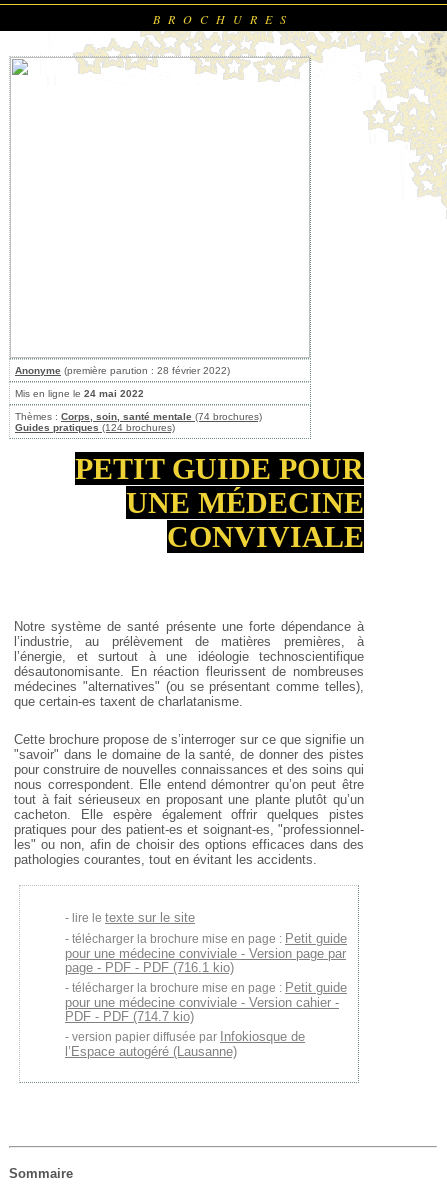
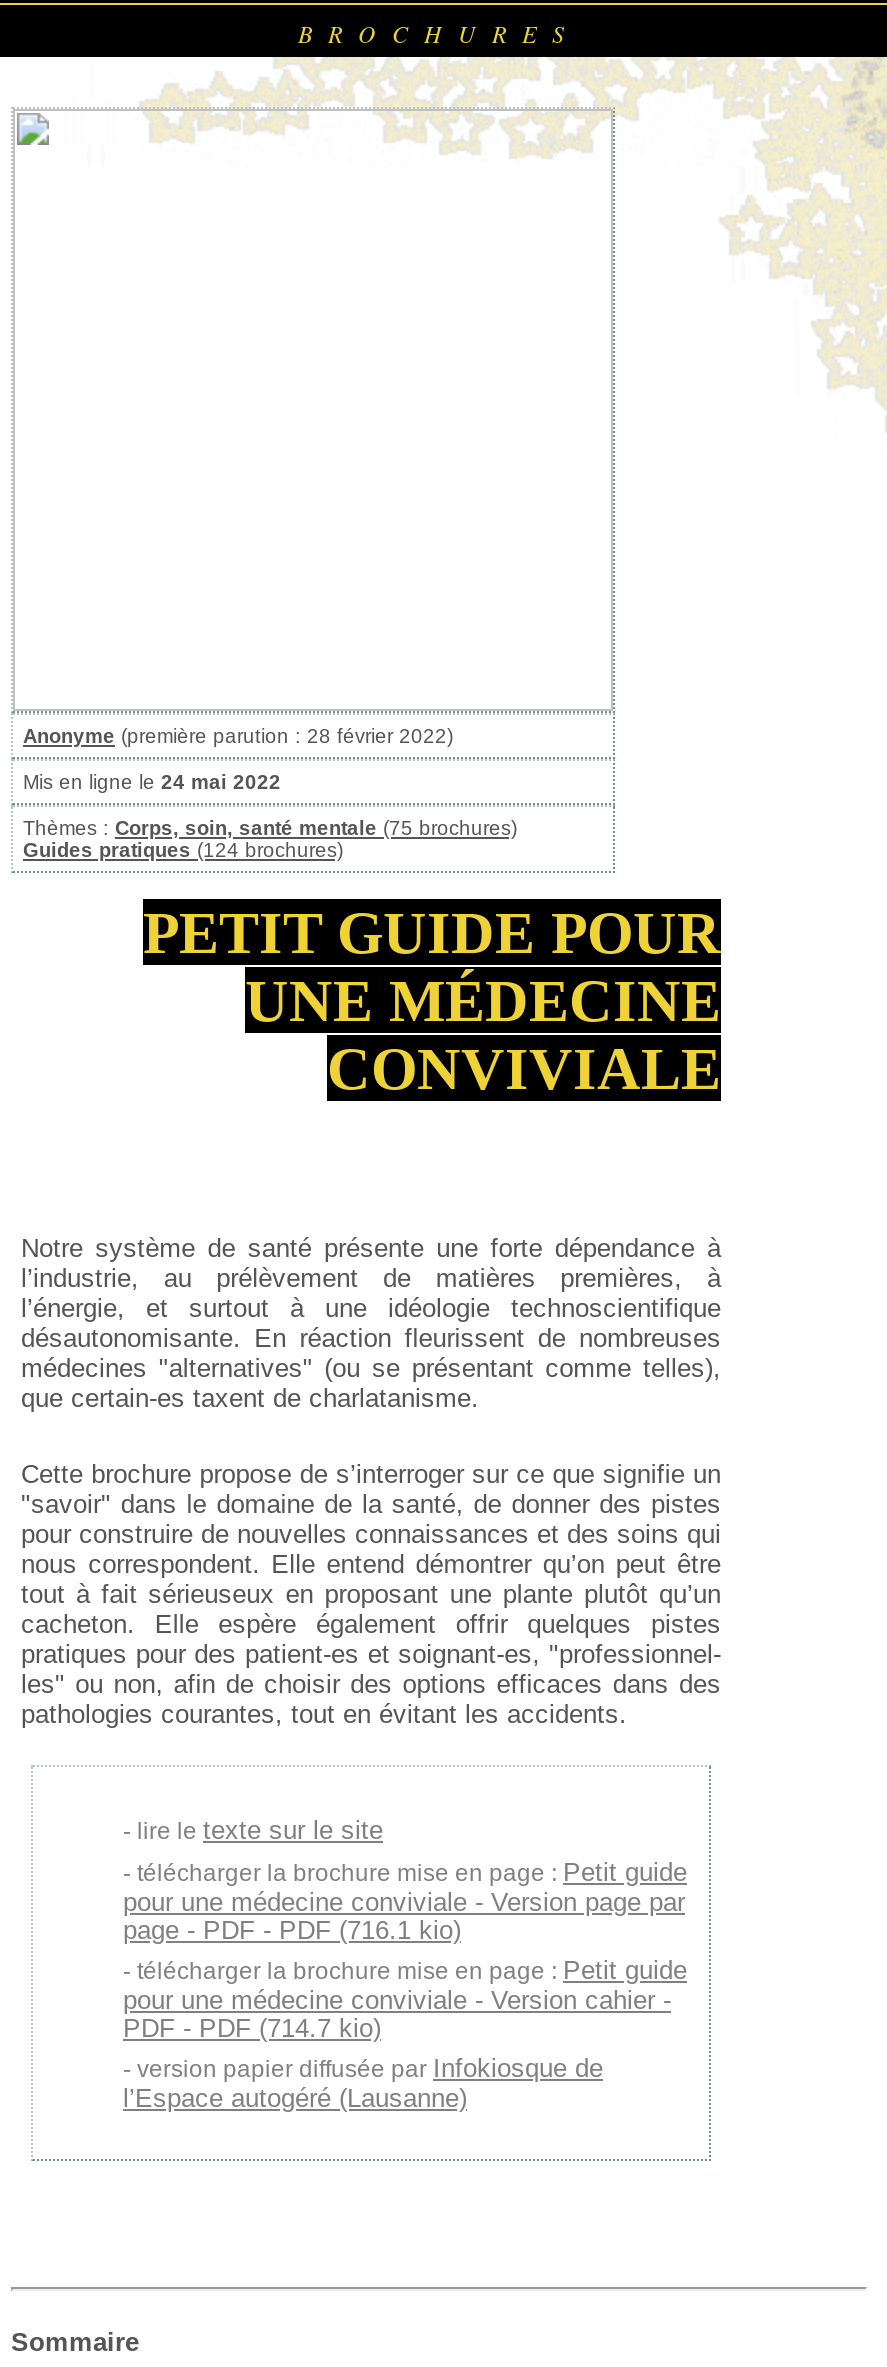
[15,411,262,422] Thèmes : Corps, soin, santé mentale (74 brochures) -> [23,817,517,839] Thèmes : Corps, soin, santé mentale (75 brochures)

